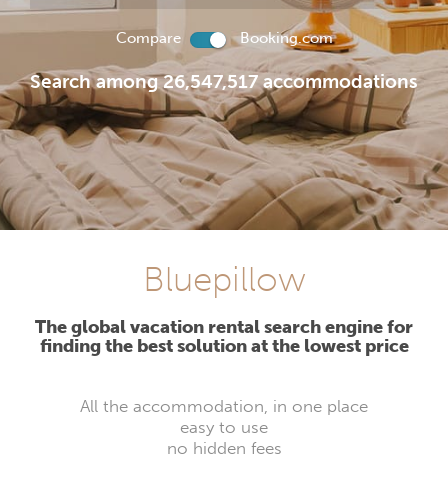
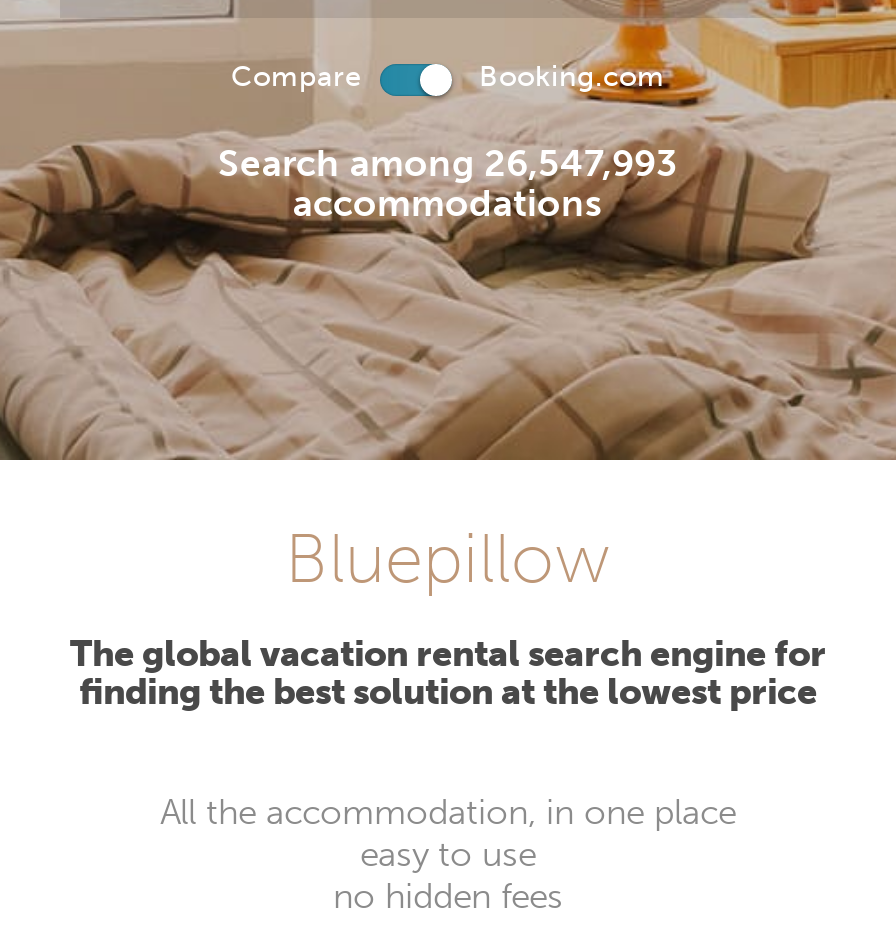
[30,70,418,93] Search among 26,547,517 accommodations -> [218,140,678,226] Search among 26,547,993 | accommodations

